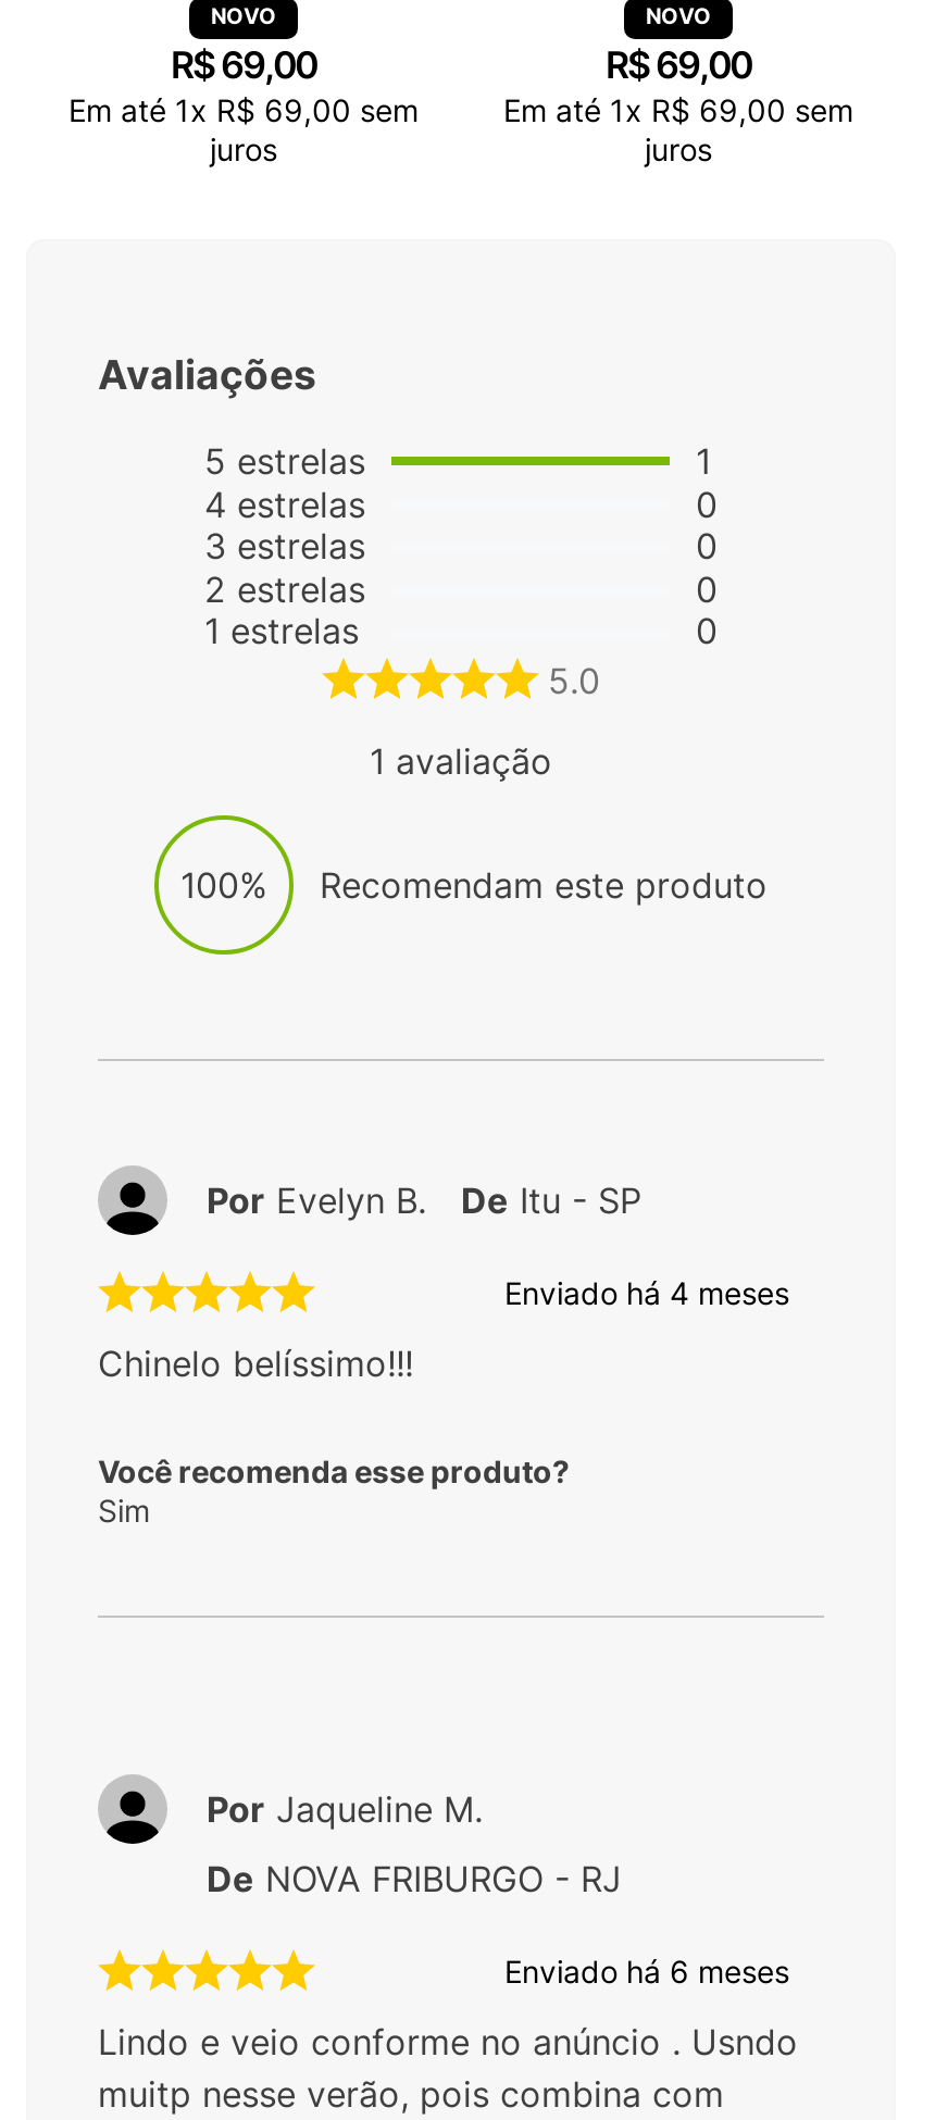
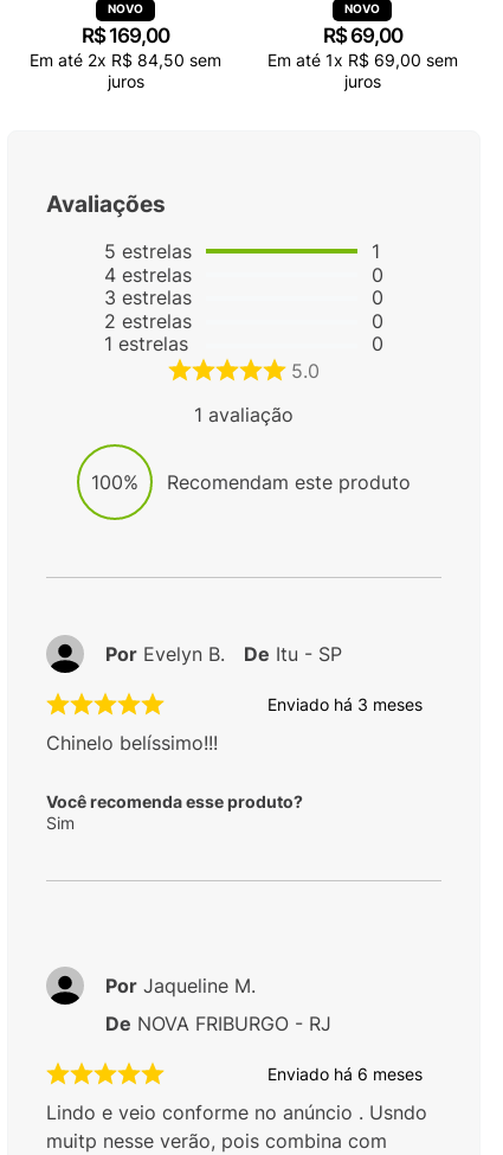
[68,42,419,127] R$ 69,00 | Em até 1 x R$ 69,00 sem -> [30,23,221,69] R$ 169,00 | Em até 2 x R$ 84,50 sem
[504,1274,789,1311] Enviado há 4 meses -> [267,694,423,714] Enviado há 3 meses

